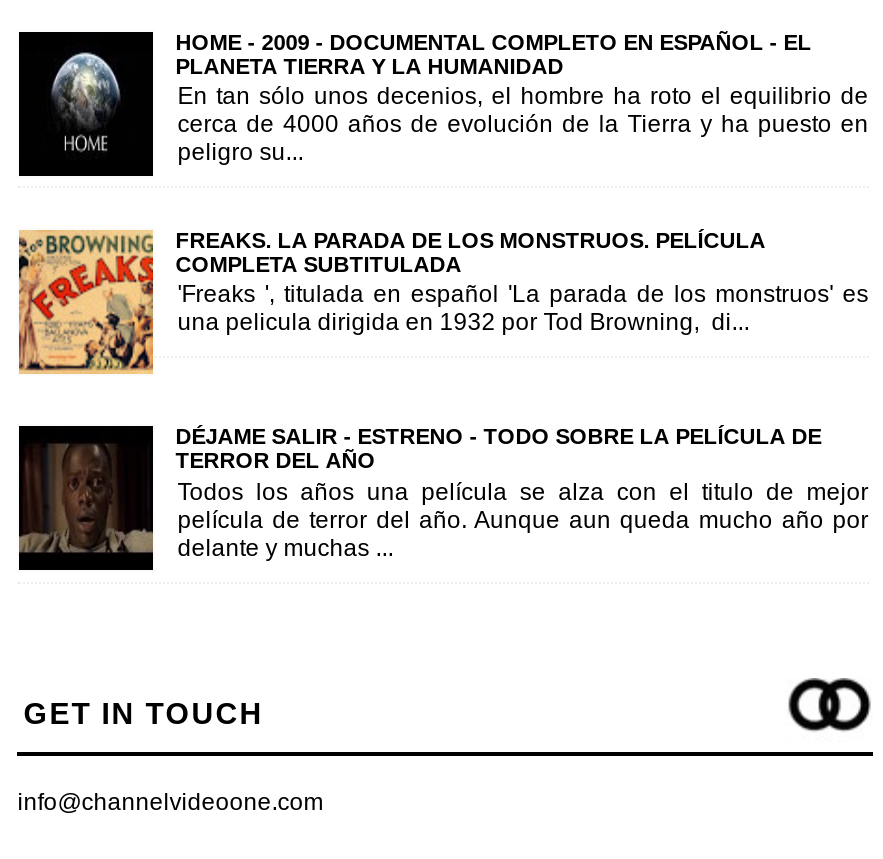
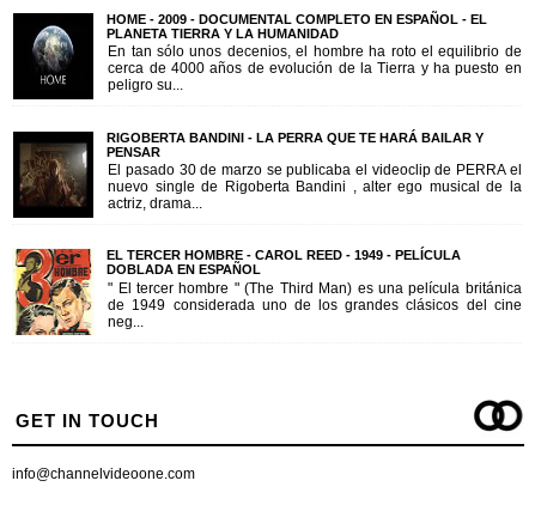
[17,227,869,374] [image] | FREAKS. LA PARADA DE LOS MONSTRUOS. PELÍCULA | COMPLETA SUBTITULADA | 'Freaks ', titulada en español 'La parada de los monstruos' es | una pelicula dirigida en 1932 por Tod Browning, di... -> [12,130,522,219] [image] | RIGOBERTA BANDINI - LA PERRA QUE TE HARÁ BAILAR Y | PENSAR | El pasado 30 de marzo se publicaba el videoclip de PERRA el | nuevo single de Rigoberta Bandini , alter ego musical de la | actriz, drama...
[17,424,869,572] [image] | DÉJAME SALIR - ESTRENO - TODO SOBRE LA PELÍCULA DE | TERROR DEL AÑO | Todos los años una película se alza con el titulo de mejor | película de terror del año. Aunque aun queda mucho año por | delante y muchas ... -> [13,248,522,336] [image] | EL TERCER HOMBRE - CAROL REED - 1949 - PELÍCULA | DOBLADA EN ESPAÑOL | " El tercer hombre " (The Third Man) es una película británica | de 1949 considerada uno de los grandes clásicos del cine | neg...

